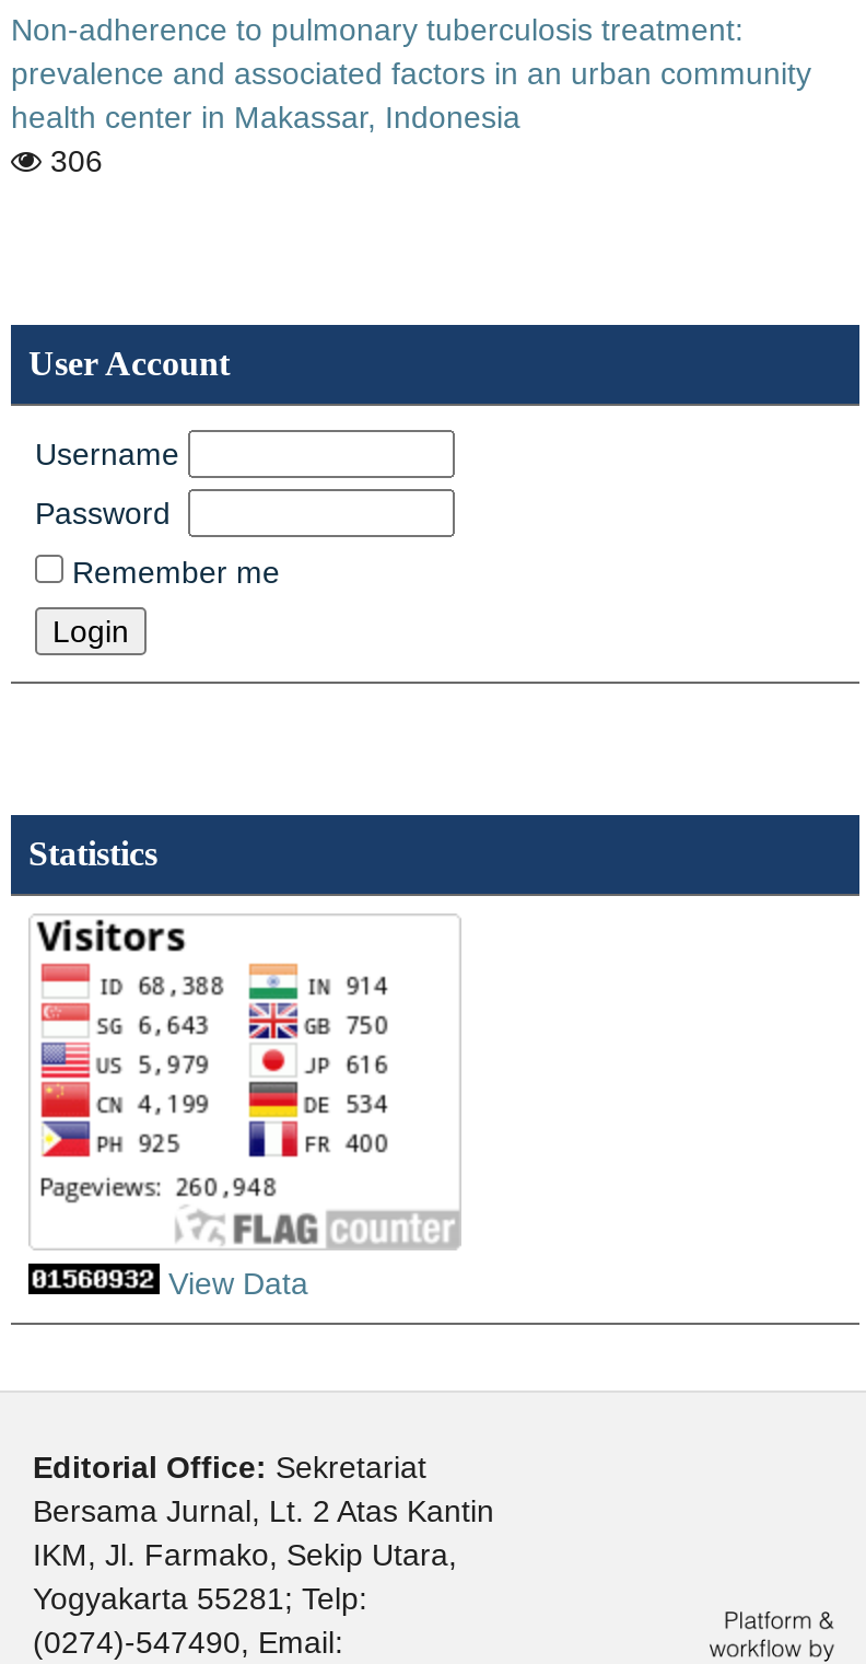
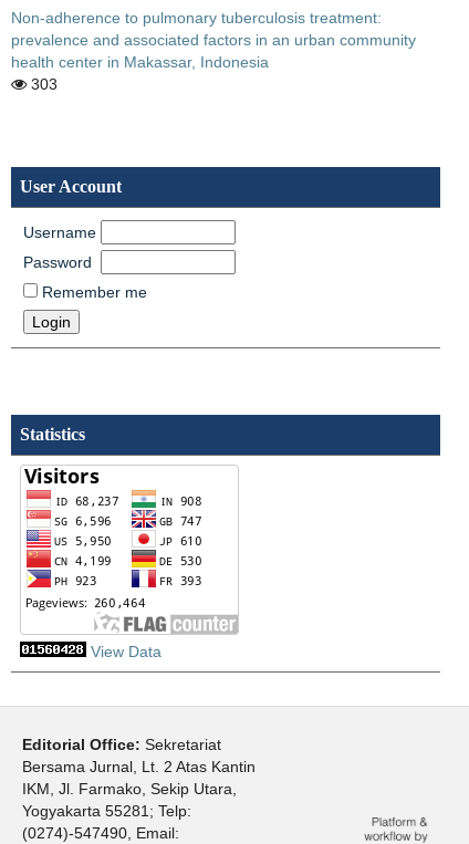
[42,143,103,178] 306 -> [27,75,58,93] 303

